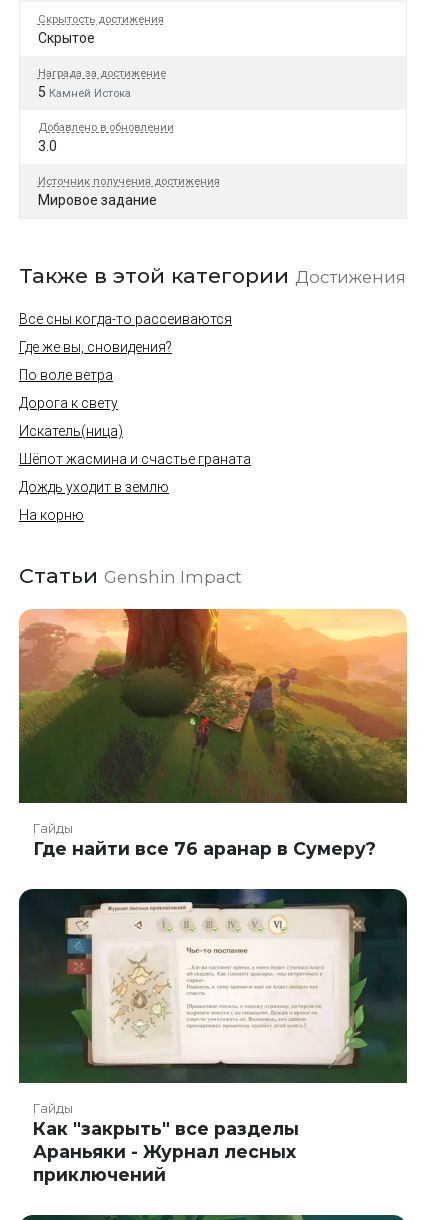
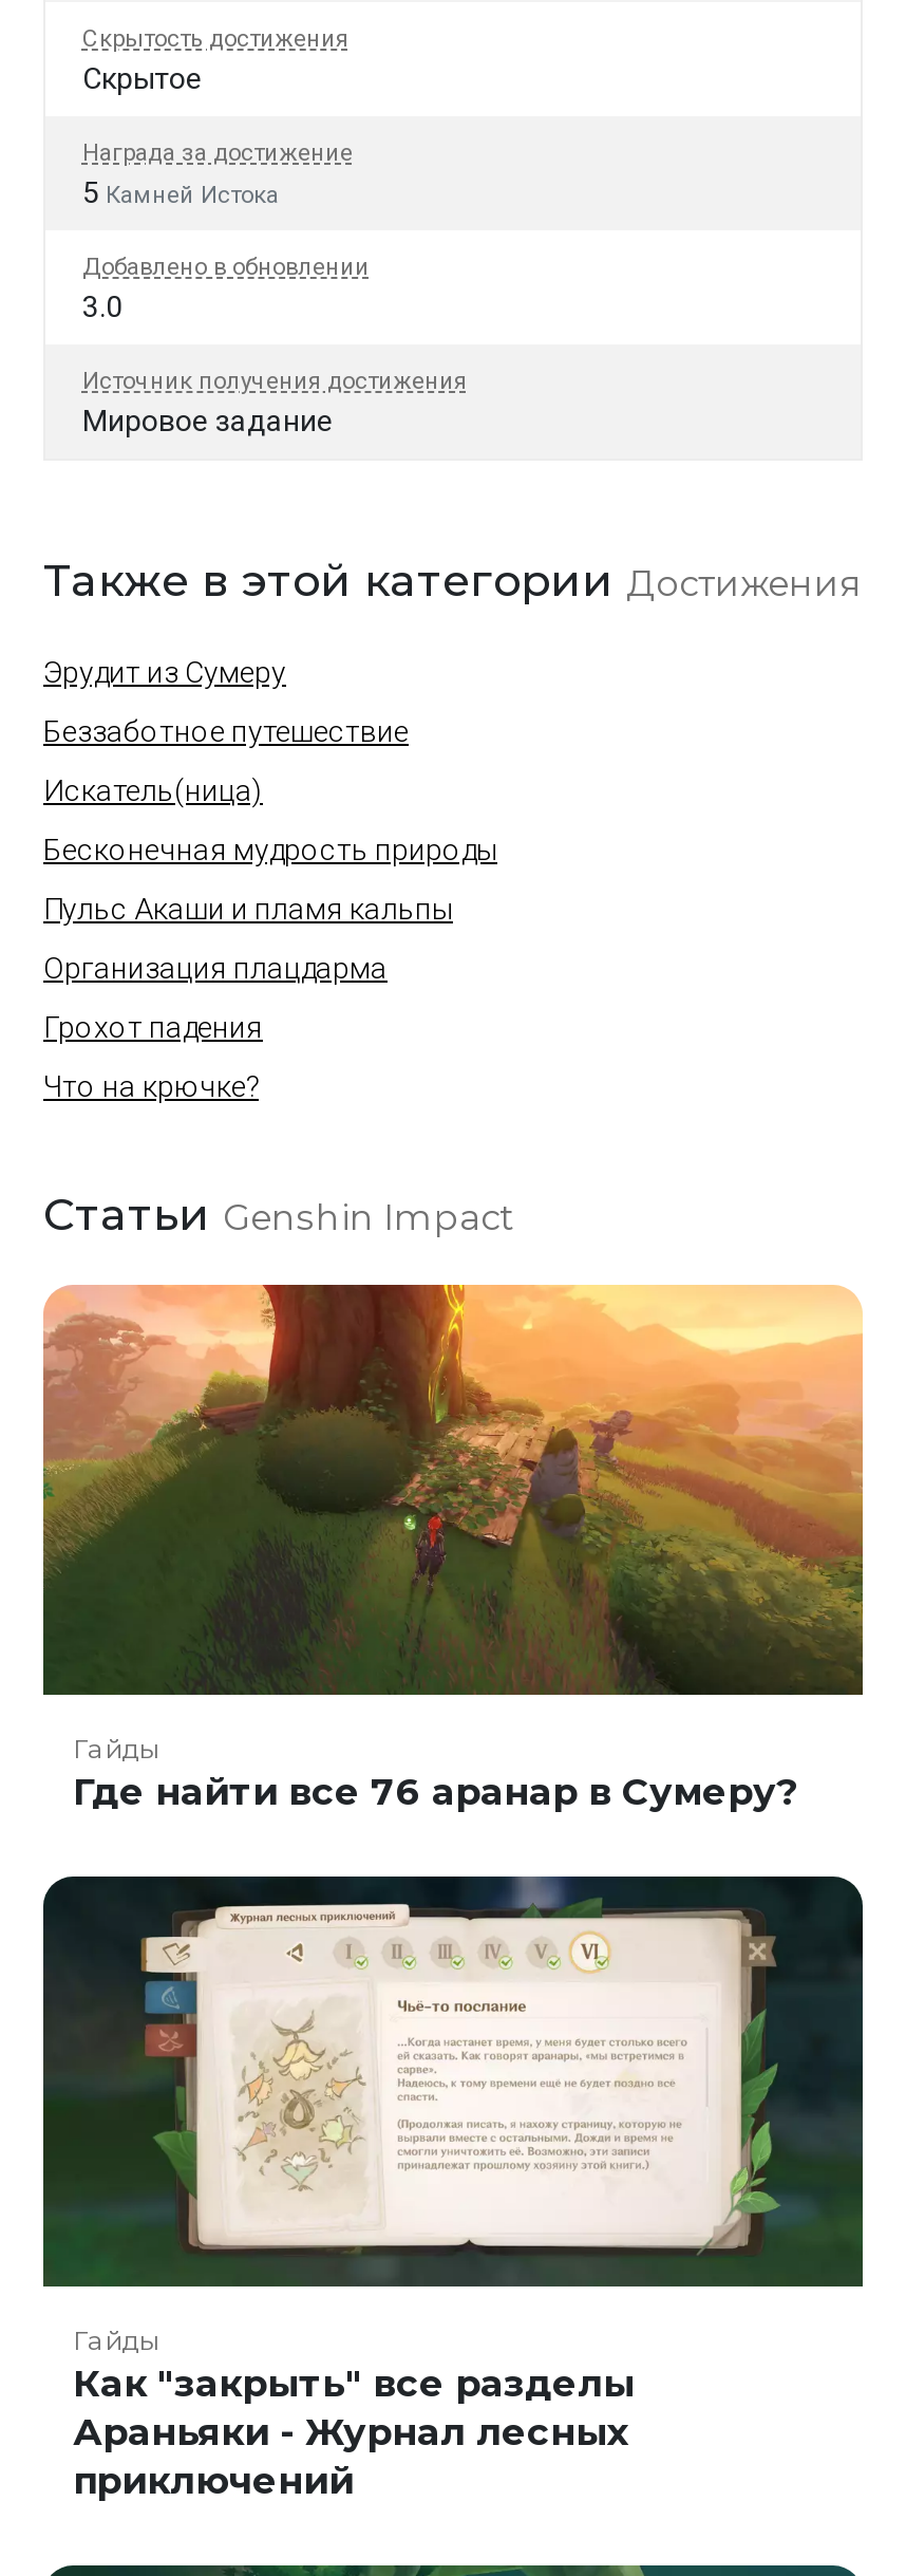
[19,311,232,411] Все сны когда-то рассеиваются | Где же вы, сновидения? | По воле ветра | Дорога к свету -> [43,655,409,748] Эрудит из Сумеру | Беззаботное путешествие
moved [19,423,123,439] -> [43,773,263,807]: Искатель(ница)
[19,451,251,523] Шёпот жасмина и счастье граната | Дождь уходит в землю | На корню -> [43,833,497,1103] Бесконечная мудрость природы | Пульс Акаши и пламя кальпы | Организация плацдарма | Грохот падения | Что на крючке?

